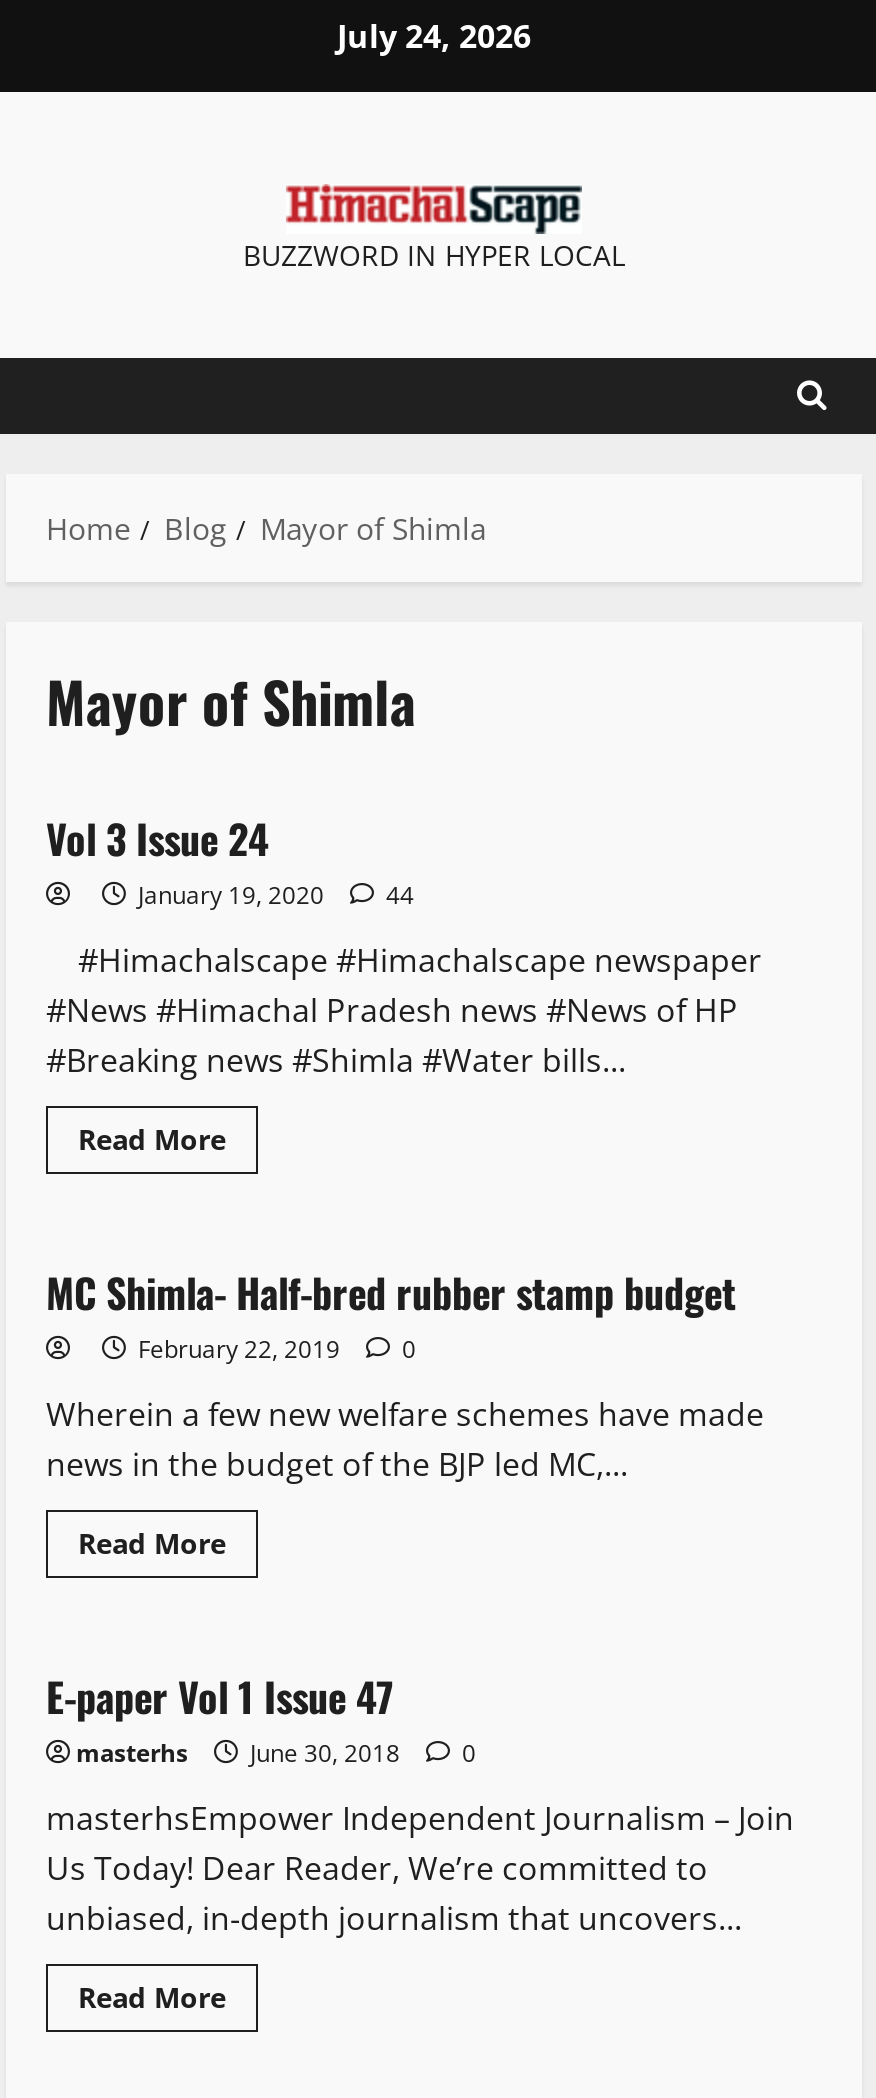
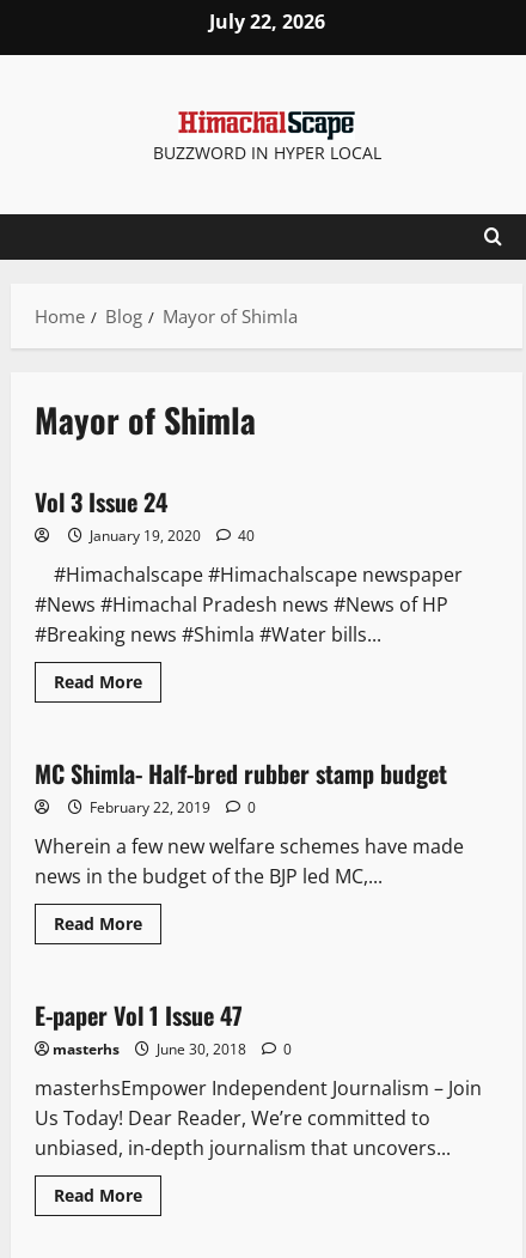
[337,14,531,58] July 24, 2026 -> [209,9,325,35] July 22, 2026
[132,878,414,912] January 19, 2020 44 -> [86,526,255,546] January 19, 2020 40

